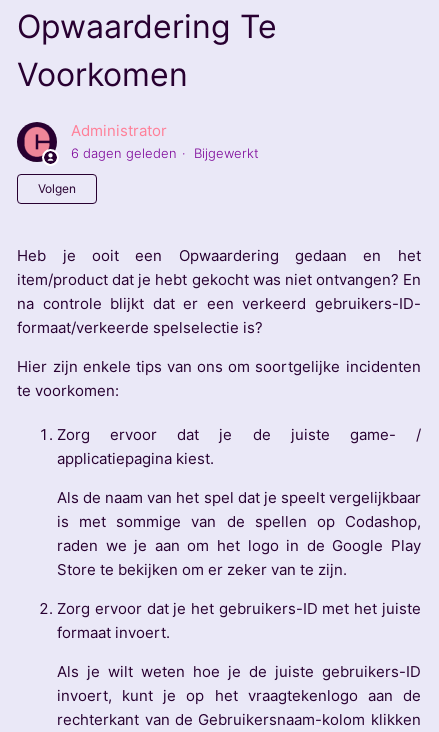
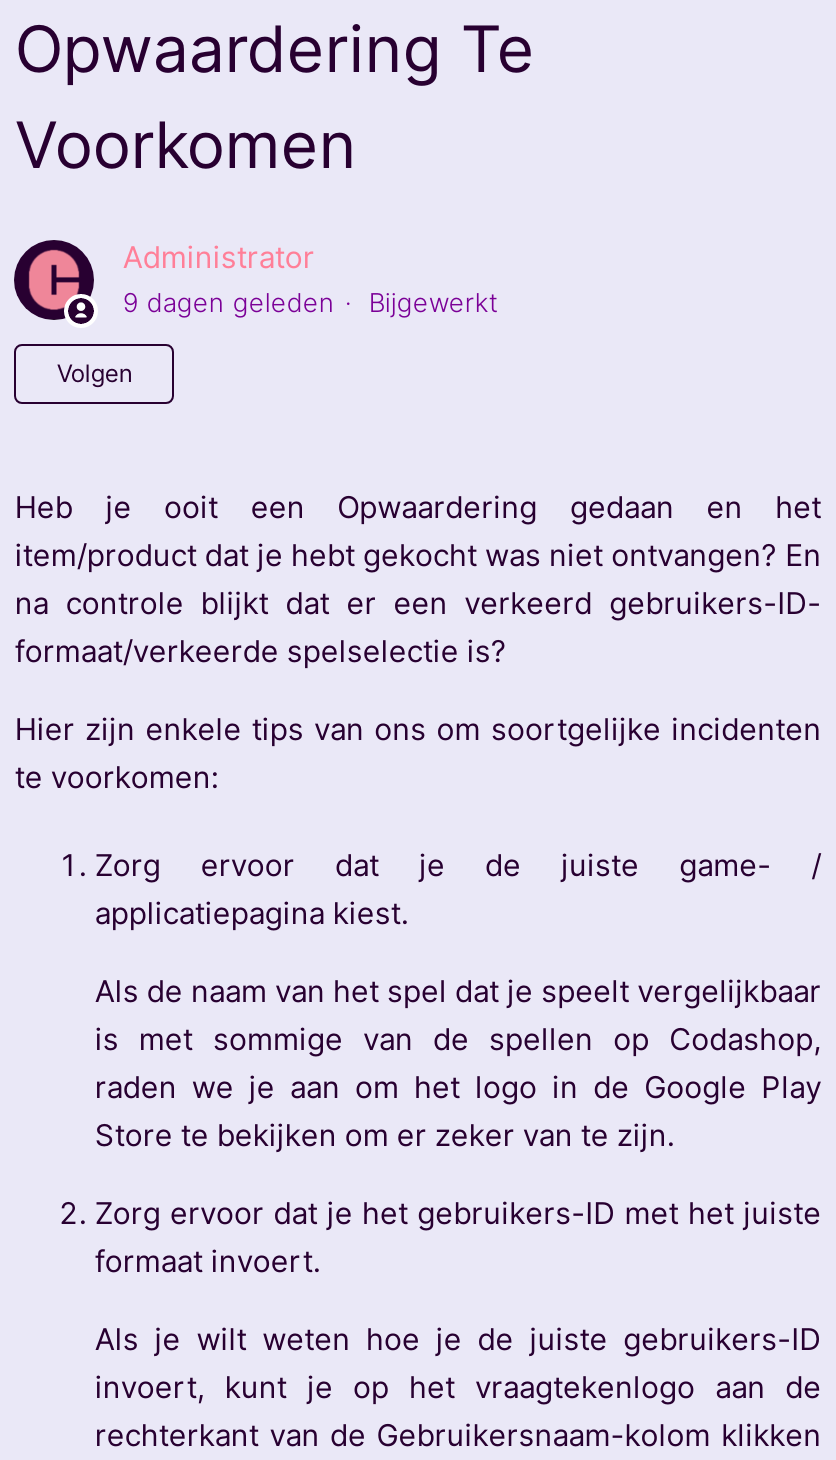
[71,145,177,161] 6 dagen geleden -> [123,287,335,319] 9 dagen geleden

